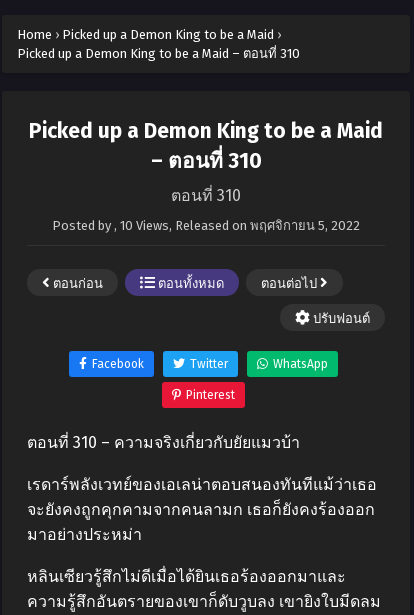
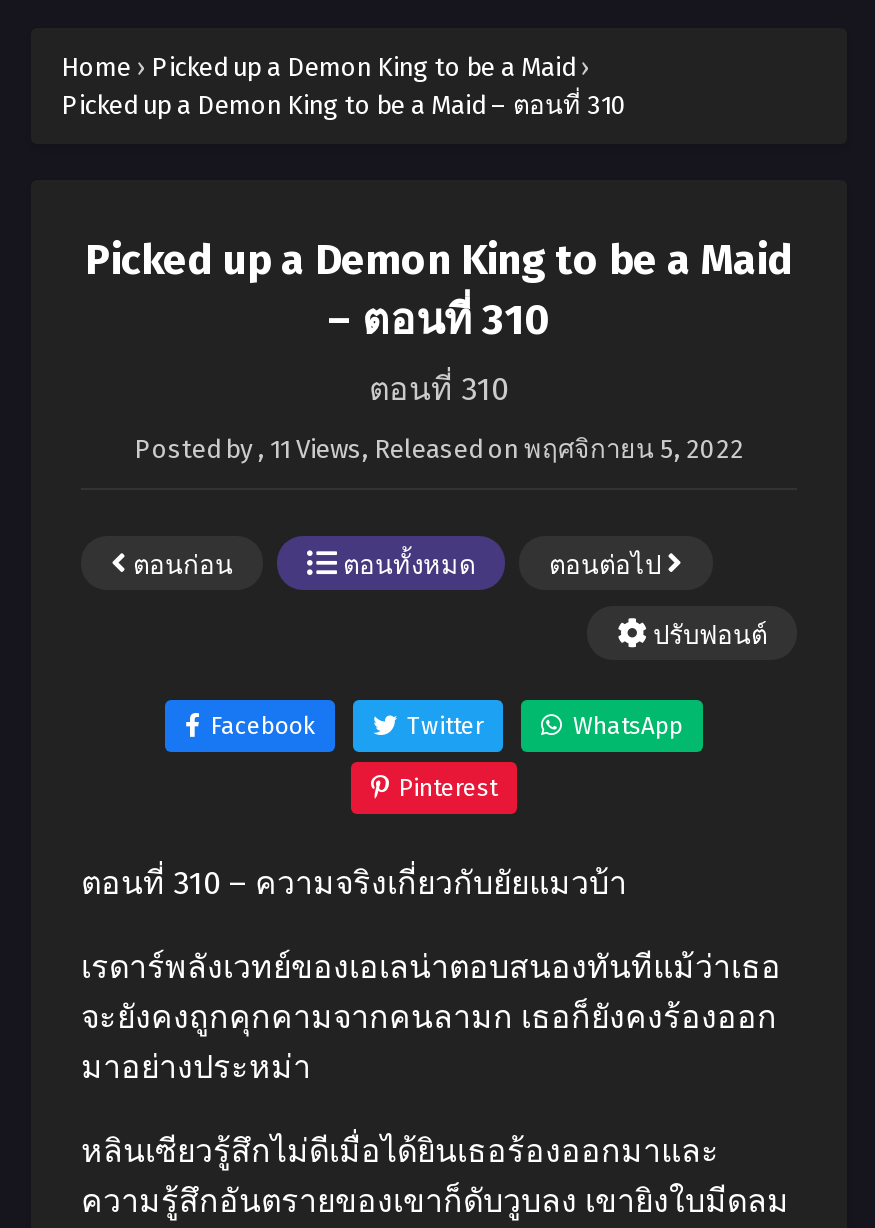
[52,218,360,233] Posted by, 10 Views, Released onพฤศจิกายน 5, 2022 -> [134,434,744,464] Posted by, 11 Views, Released onพฤศจิกายน 5, 2022

